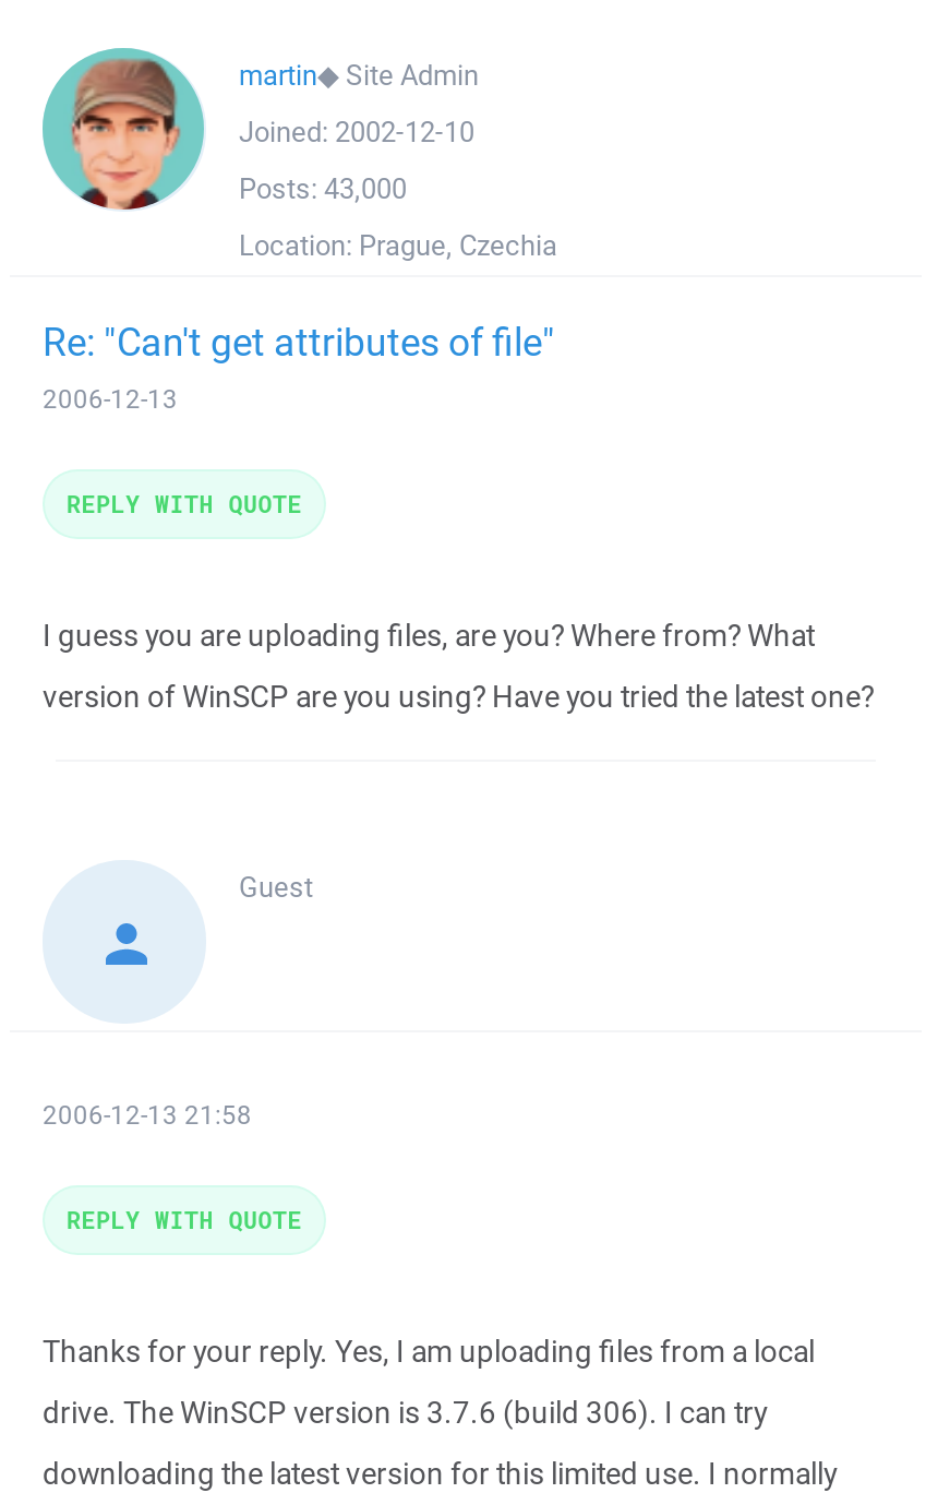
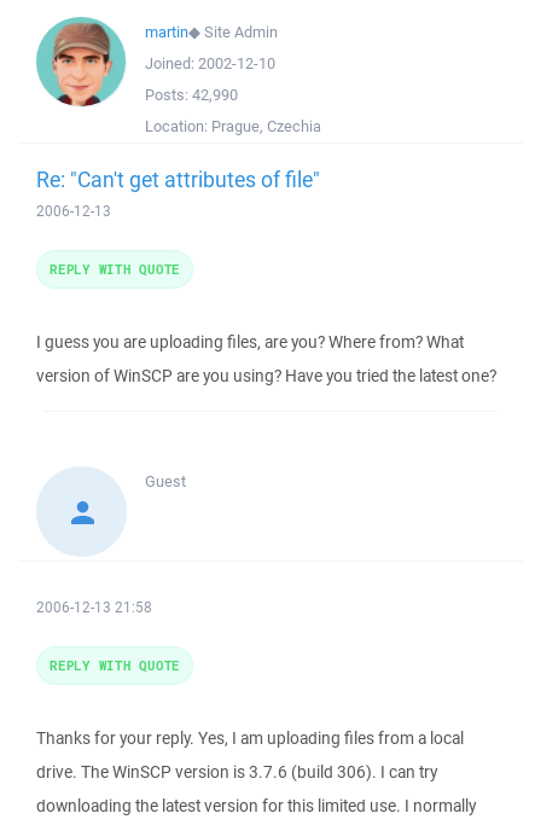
[239,170,407,207] Posts: 43,000 -> [145,85,238,105] Posts: 42,990

